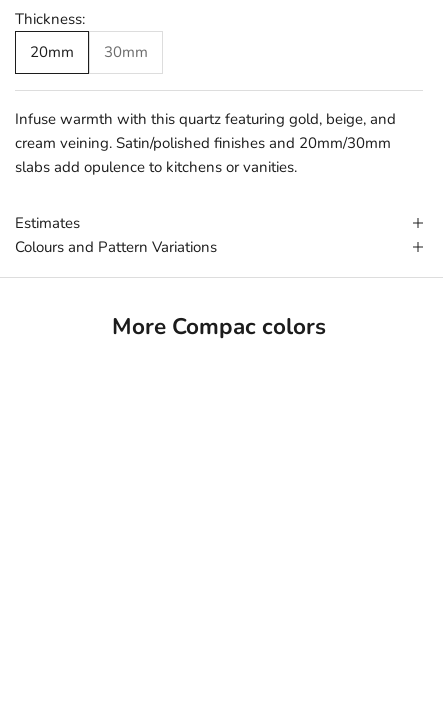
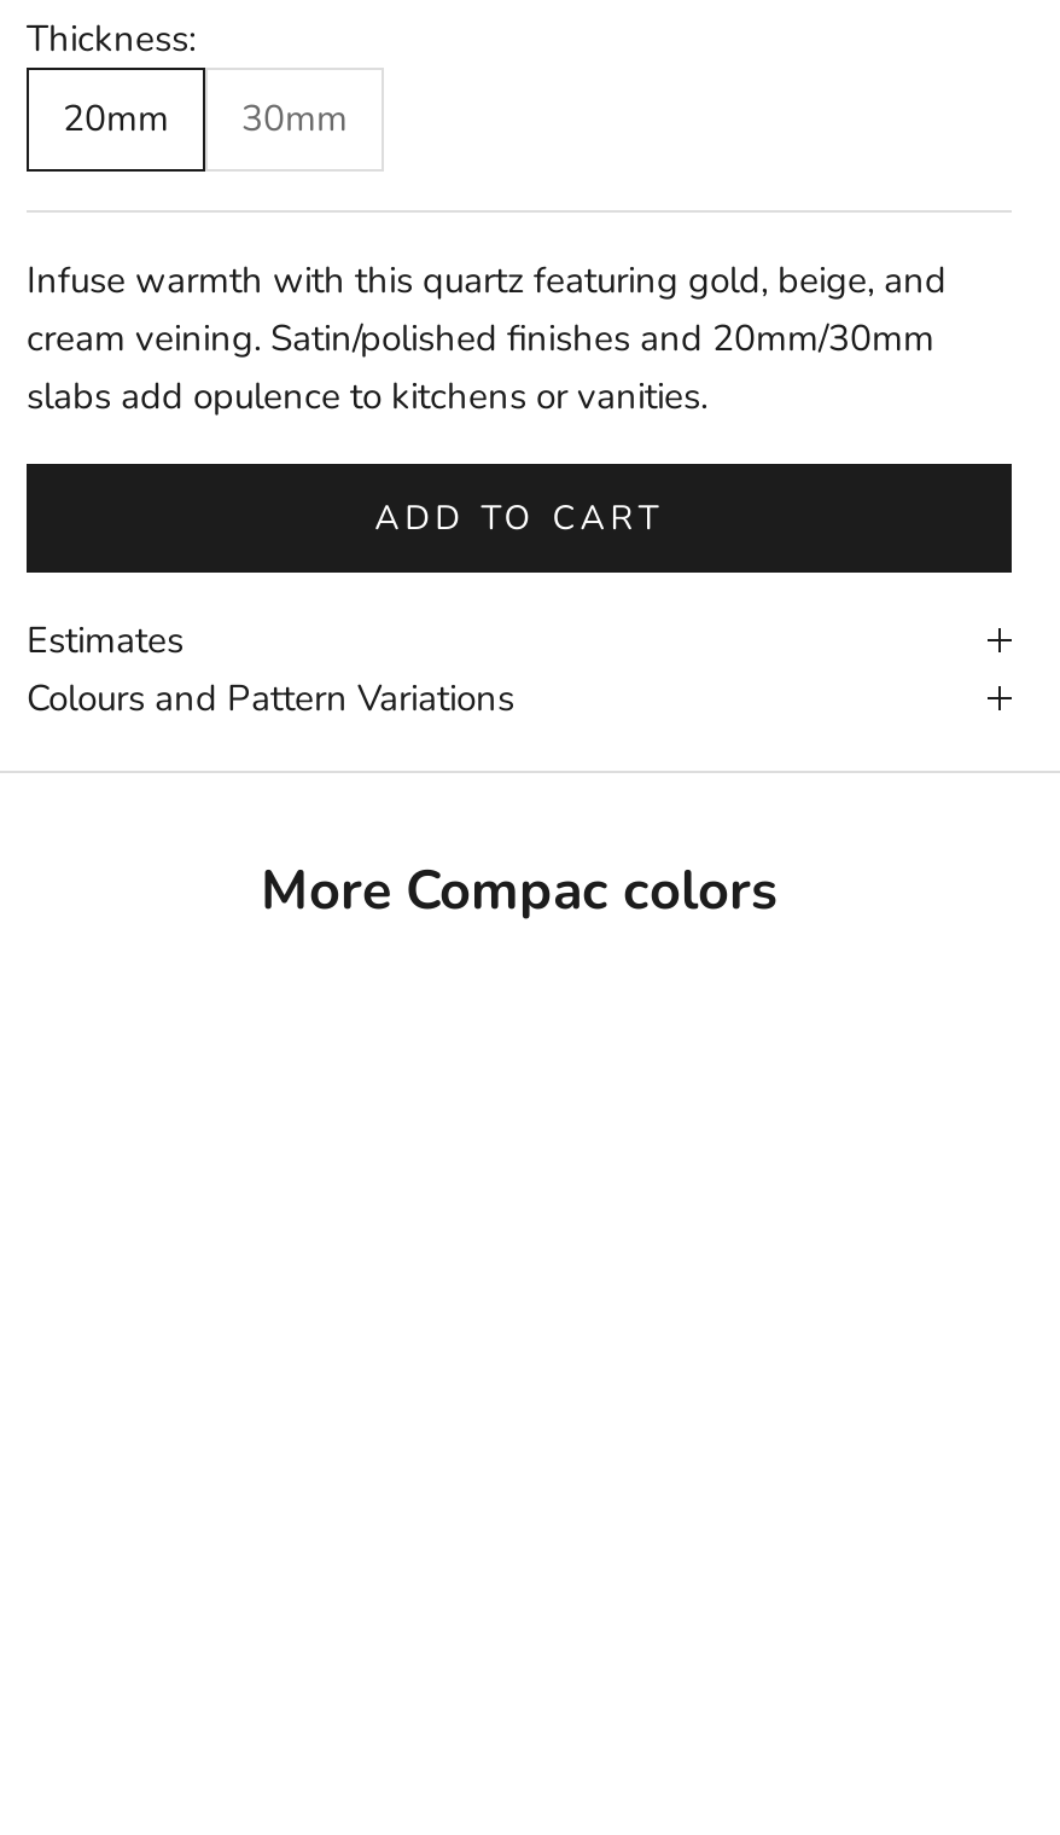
none -> [375,495,664,541] ADD TO CART

